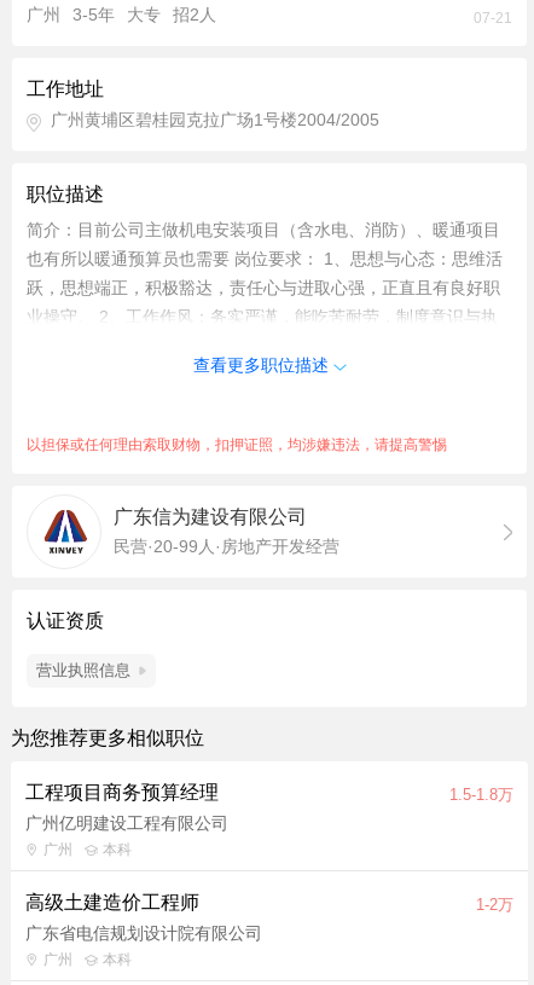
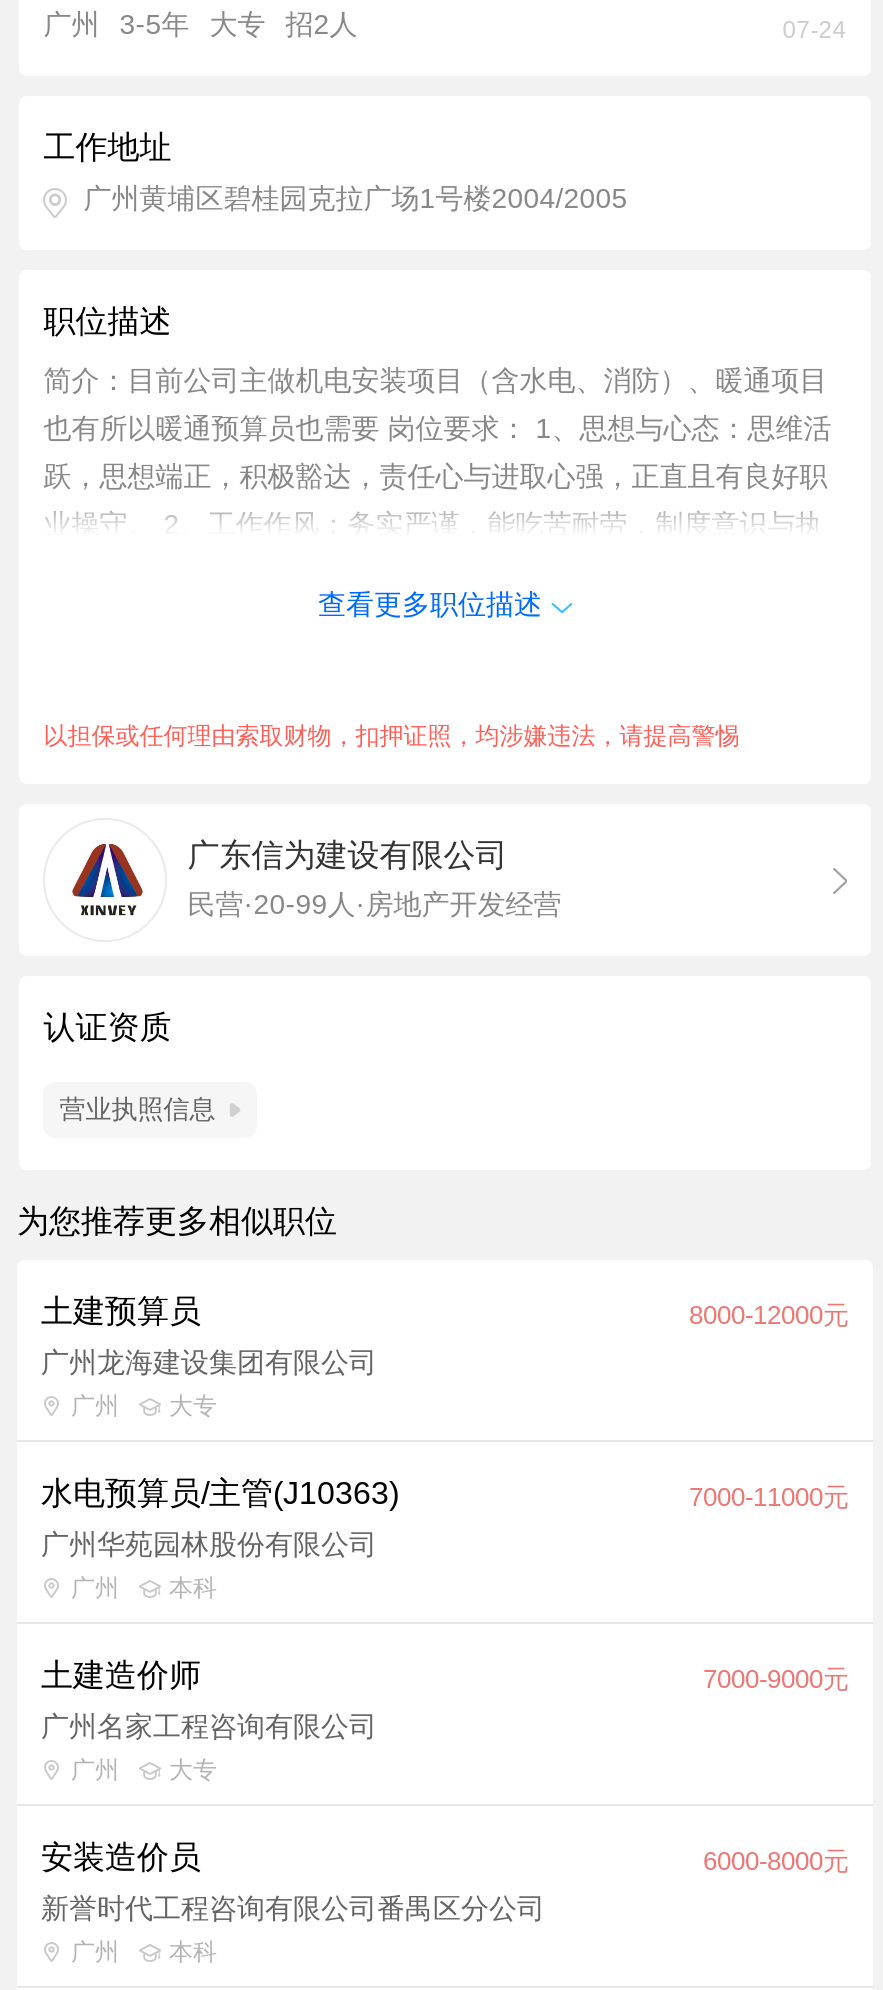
[473,10,512,27] 07-21 -> [783,16,847,44] 07-24
[25,782,513,833] 工程项目商务预算经理 | 1.5-1.8万 | 广州亿明建设工程有限公司 -> [41,1294,849,1560] 土建预算员 | 8000-12000元 | 广州龙海建设集团有限公司 | 广州 | 大专 | 水电预算员/主管(J10363) | 7000-11000元 | 广州华苑园林股份有限公司
[25,892,513,943] 高级土建造价工程师 | 1-2万 | 广东省电信规划设计院有限公司 -> [41,1658,849,1924] 土建造价师 | 7000-9000元 | 广州名家工程咨询有限公司 | 广州 | 大专 | 安装造价员 | 6000-8000元 | 新誉时代工程咨询有限公司番禺区分公司

